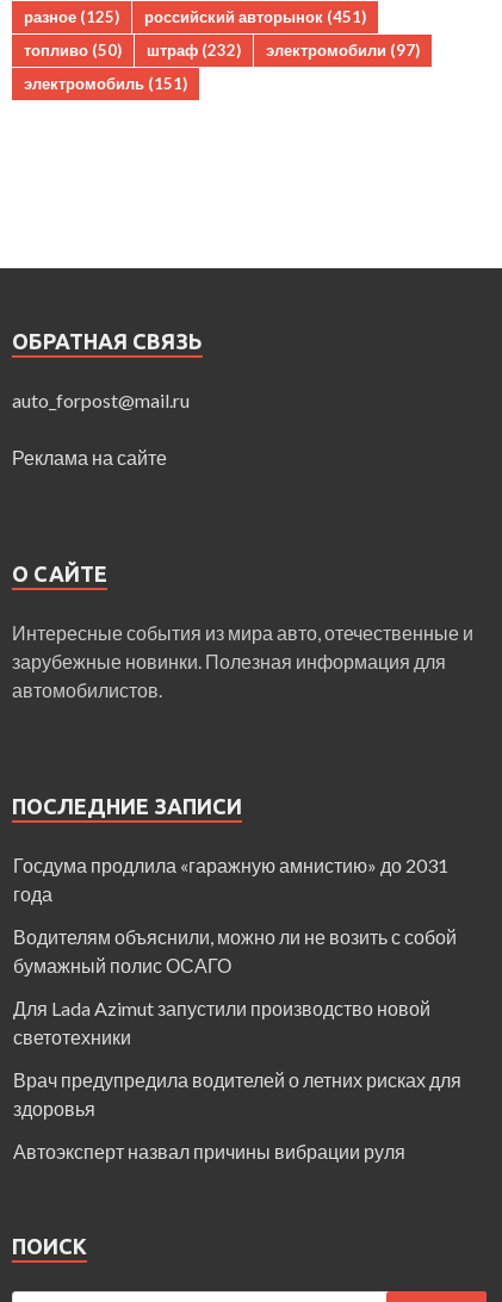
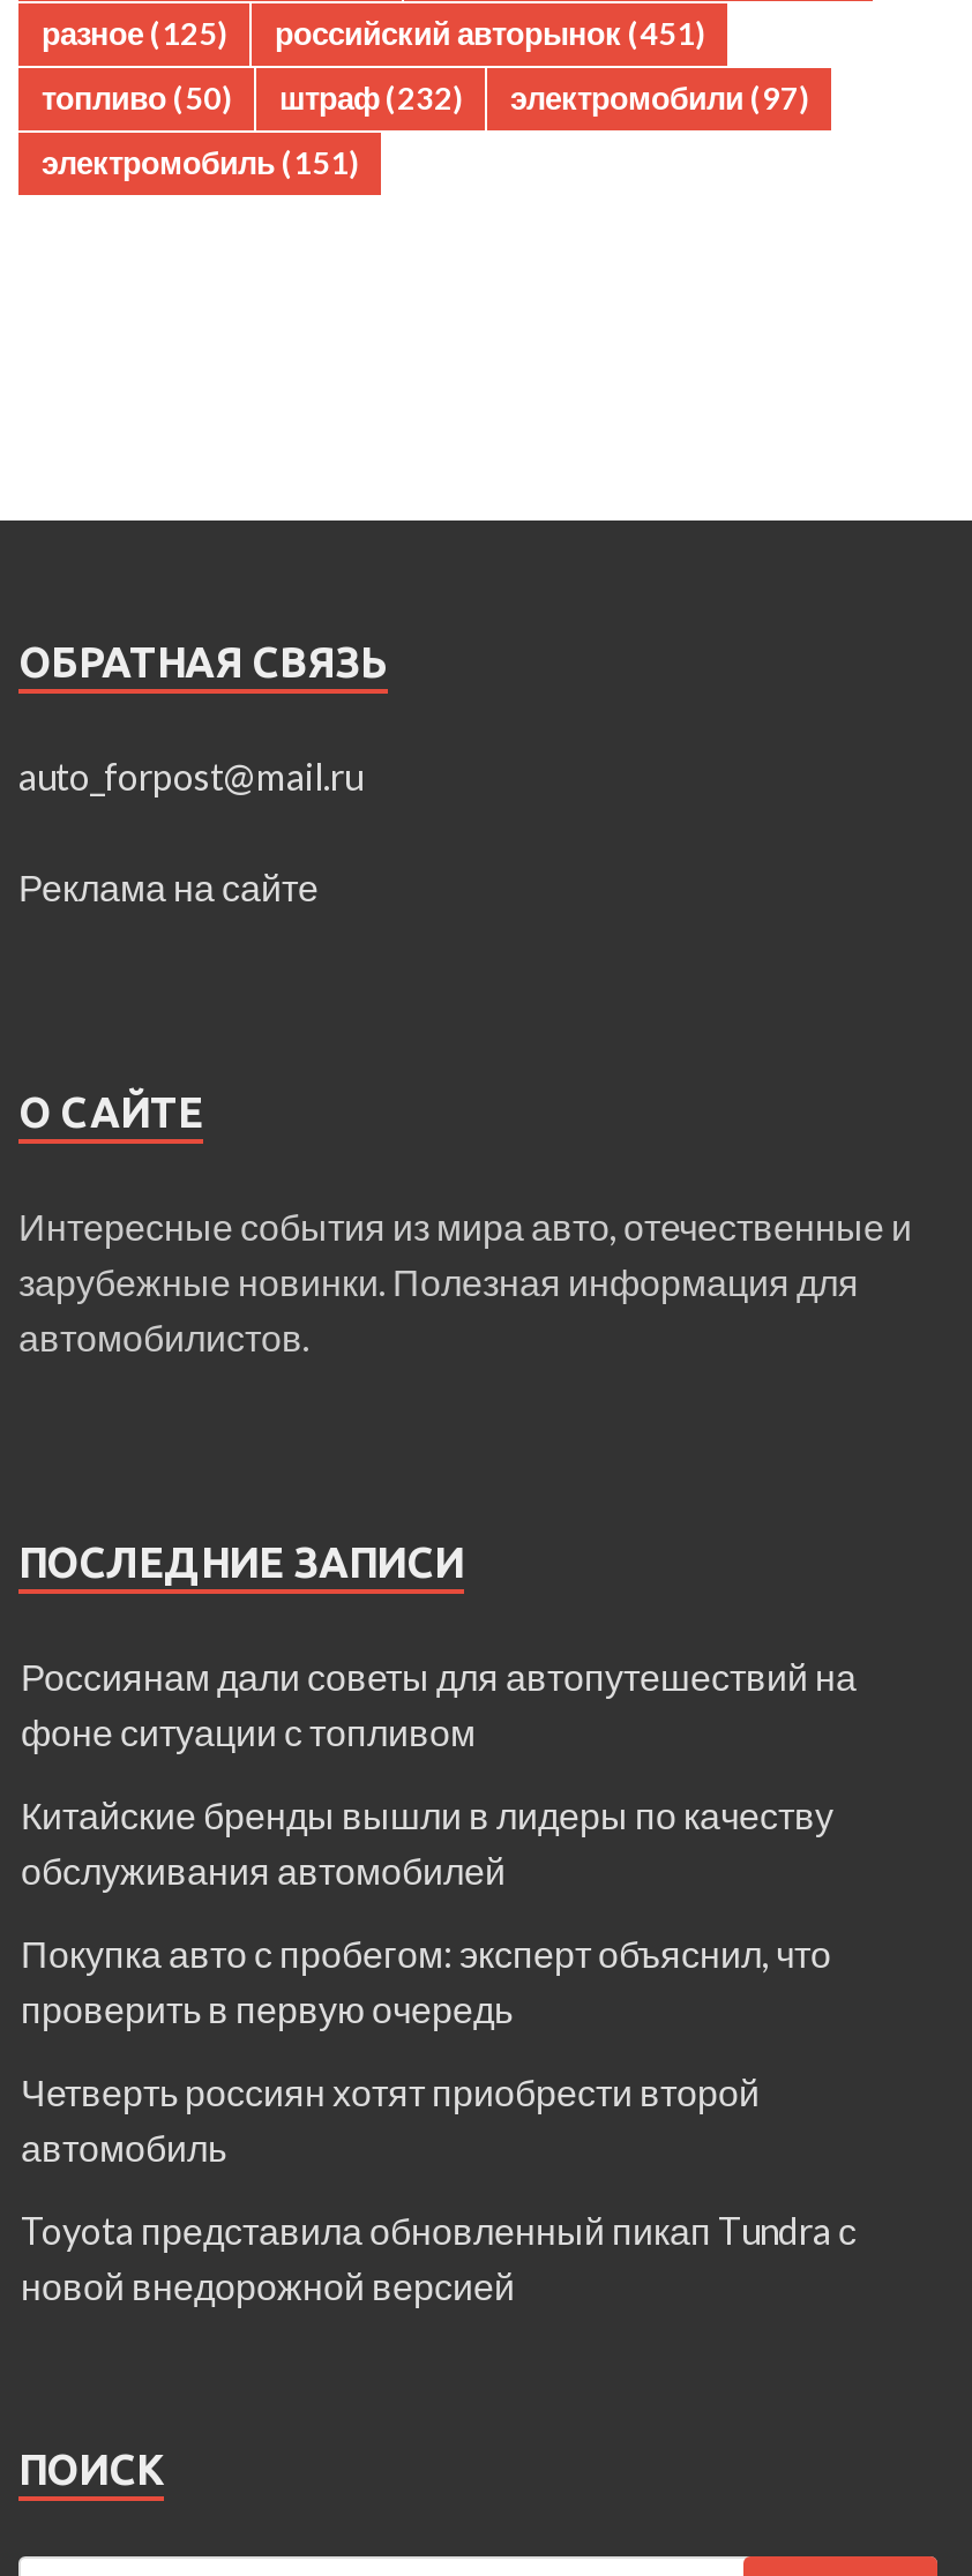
[13,854,448,905] Госдума продлила «гаражную амнистию» до 2031 | года -> [21,1654,857,1753] Россиянам дали советы для автопутешествий на | фоне ситуации с топливом
[13,926,457,977] Водителям объяснили, можно ли не возить с собой | бумажный полис ОСАГО -> [21,1792,833,1891] Китайские бренды вышли в лидеры по качеству | обслуживания автомобилей
[13,997,430,1049] Для Lada Azimut запустили производство новой | светотехники -> [21,1931,831,2030] Покупка авто с пробегом: эксперт объяснил, что | проверить в первую очередь
[13,1069,461,1120] Врач предупредила водителей о летних рисках для | здоровья -> [21,2069,760,2168] Четверть россиян хотят приобрести второй | автомобиль
[13,1140,405,1163] Автоэксперт назвал причины вибрации руля -> [21,2208,857,2307] Toyota представила обновленный пикап Tundra с | новой внедорожной версией

